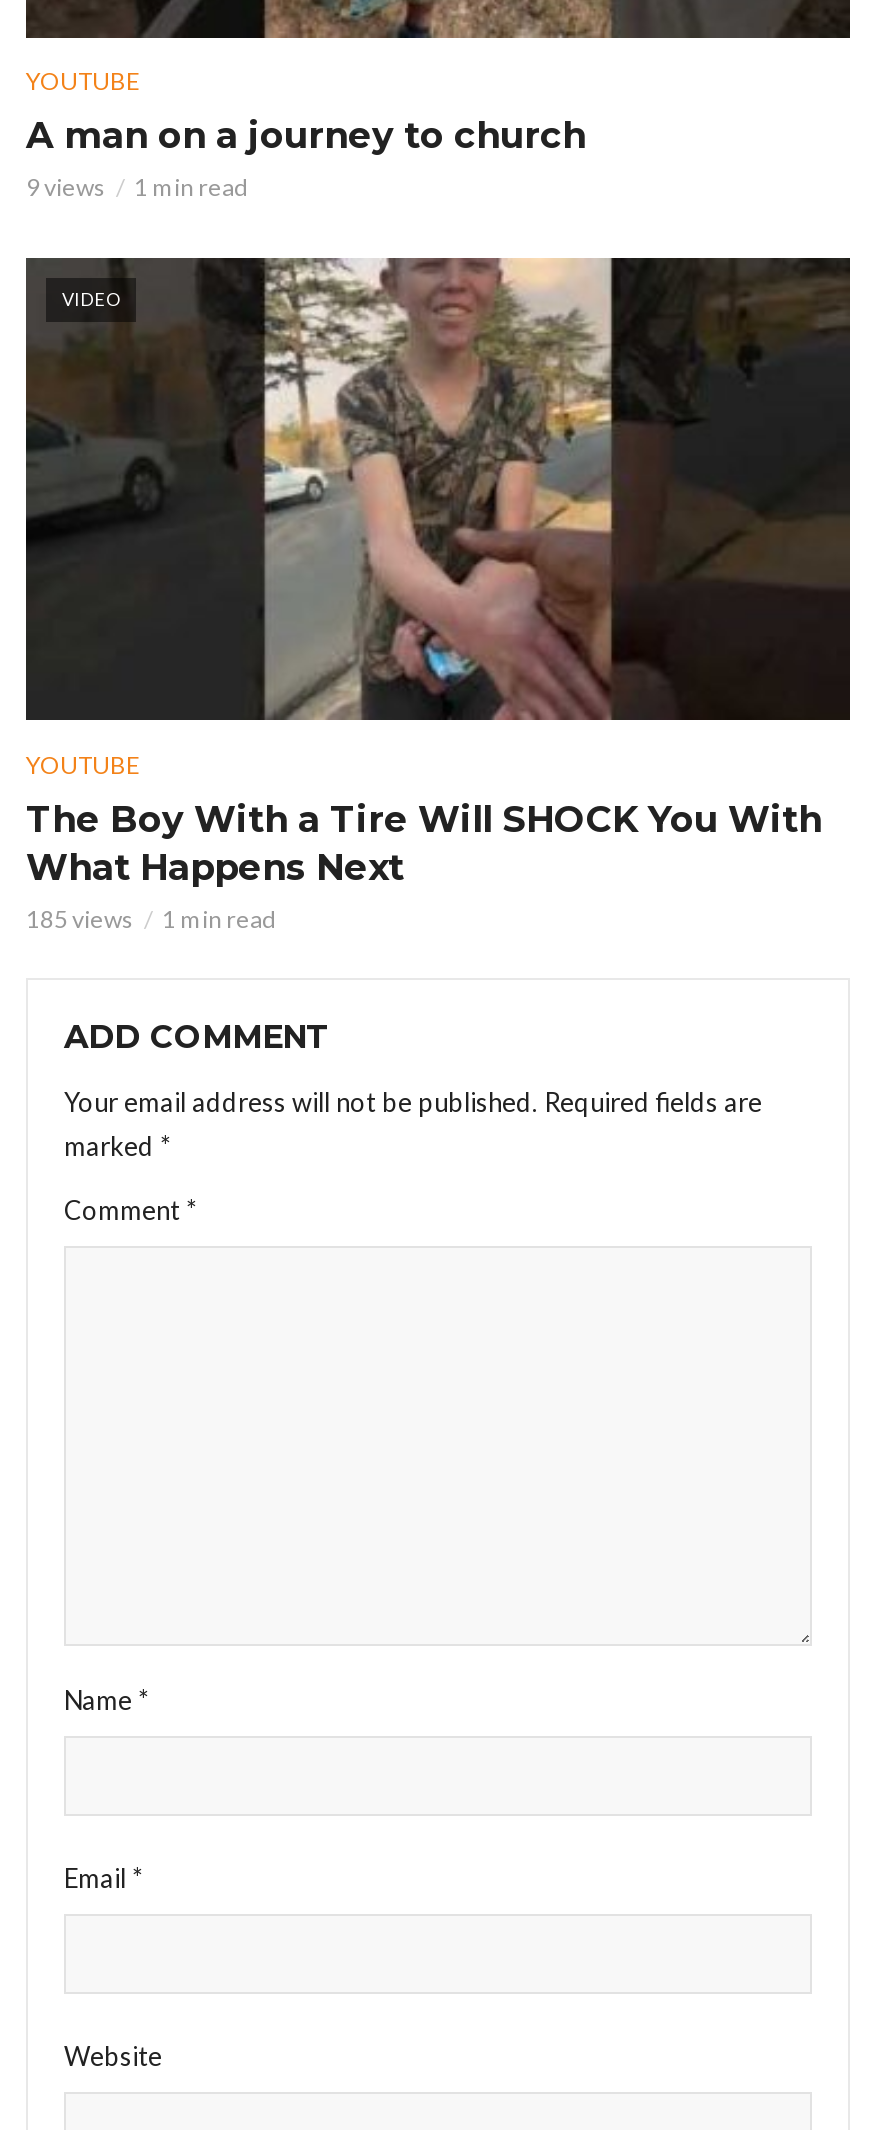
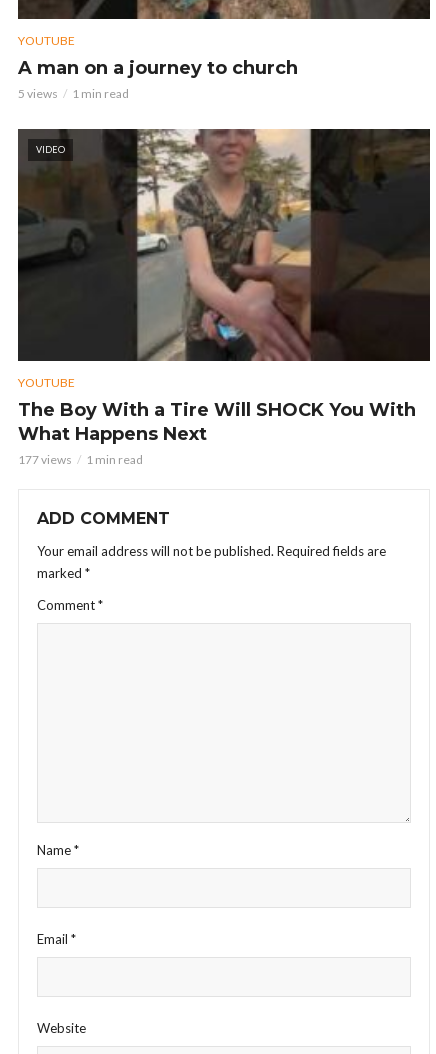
[26,172,248,202] 9 views 1 min read -> [18,86,129,101] 5 views 1 min read
[26,903,276,933] 185 views 1 min read -> [18,452,143,467] 177 views 1 min read

